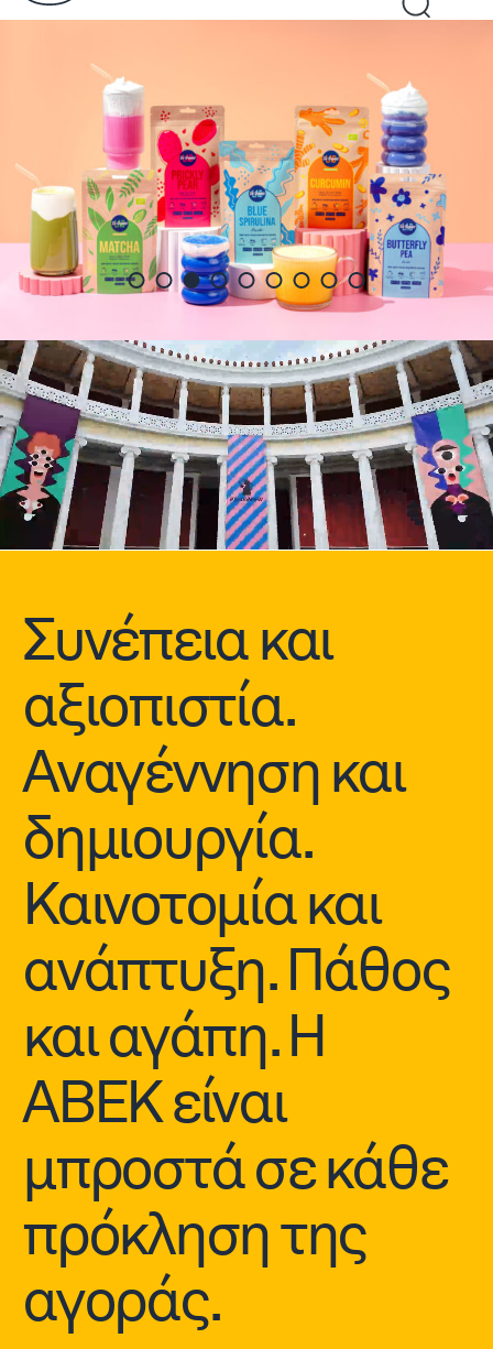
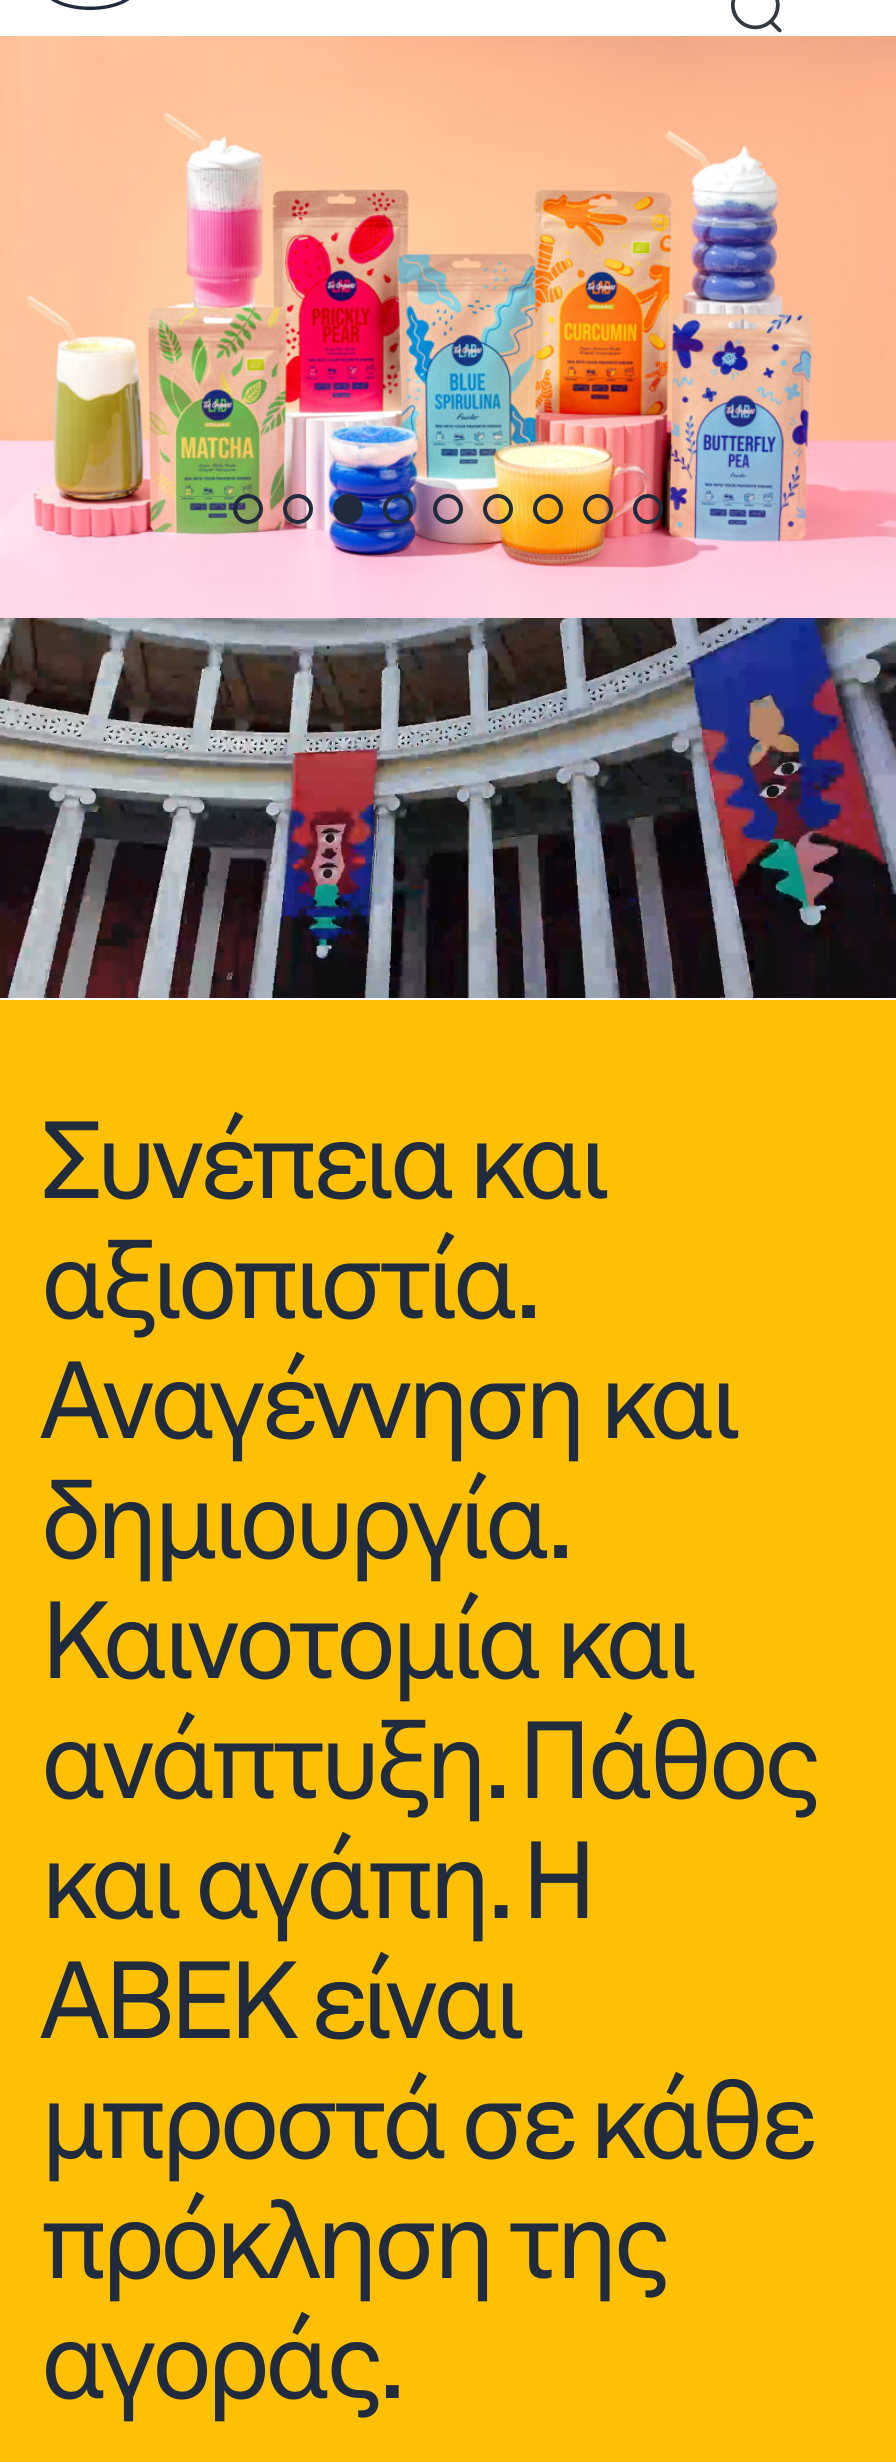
[3,340,490,551] [image] -> [6,616,890,1000] [image]

